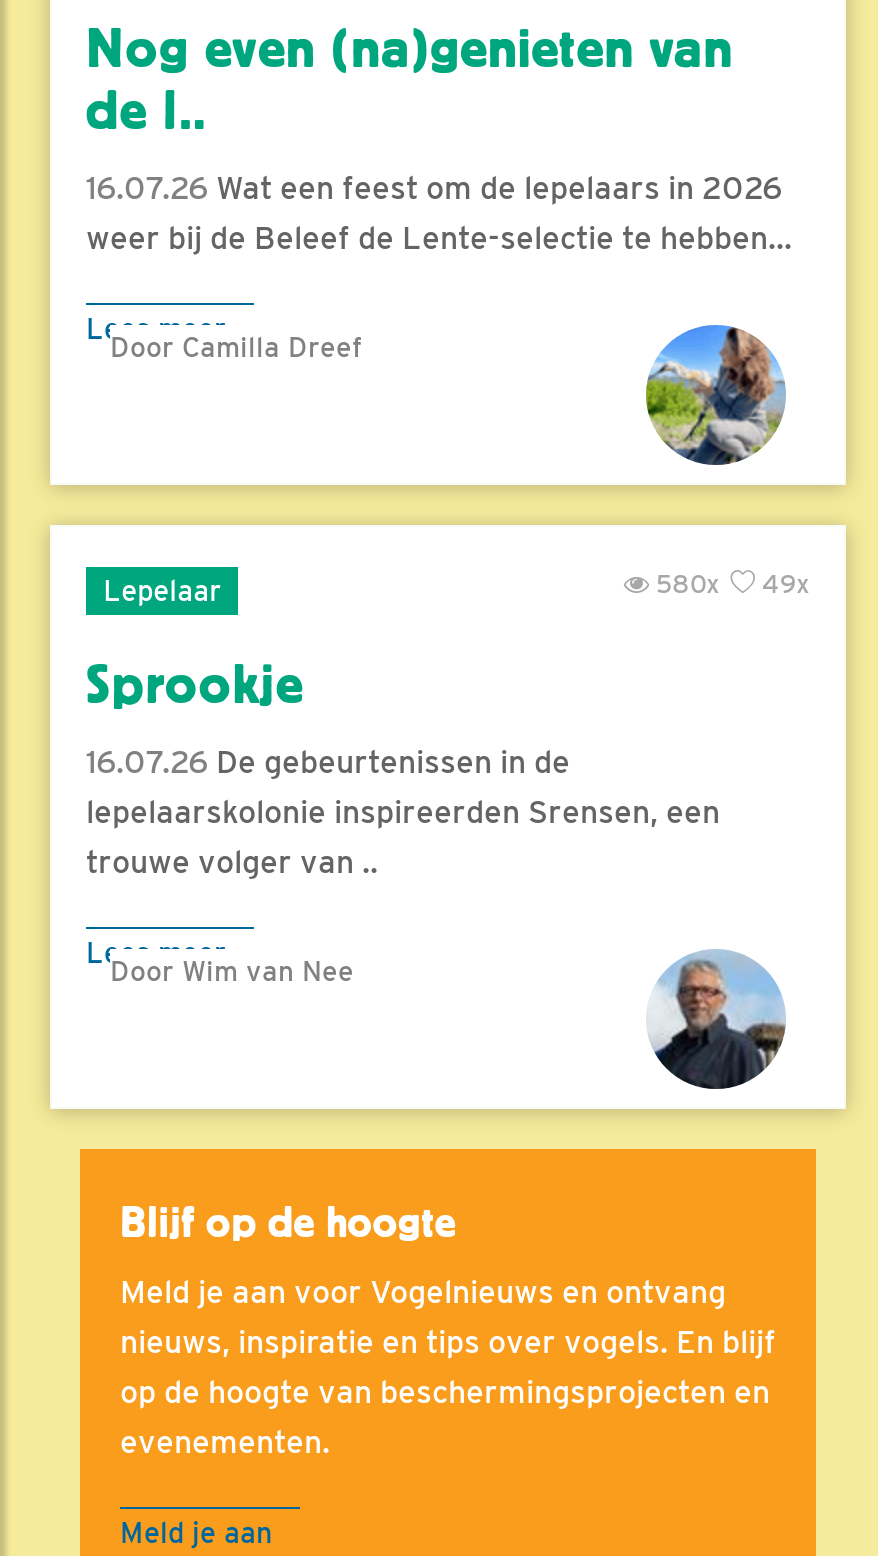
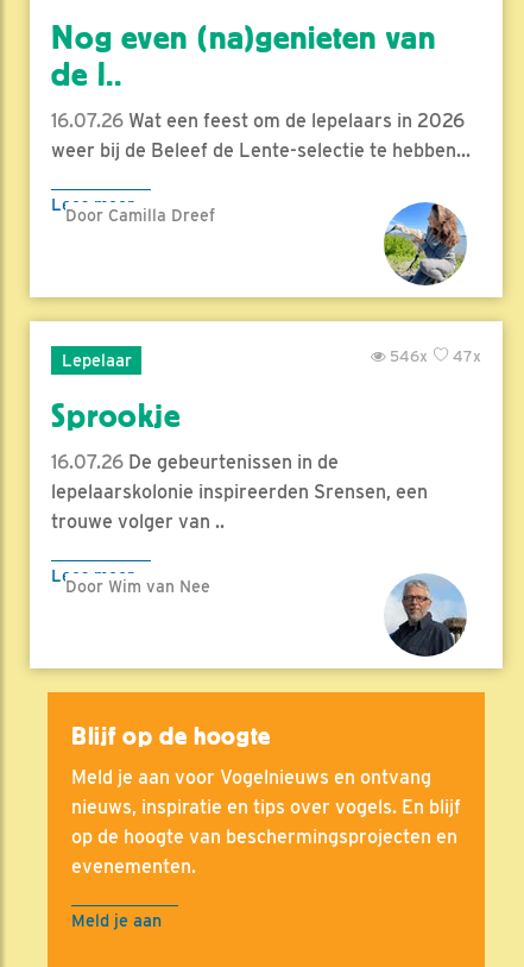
[650,568,810,598] 49x | 580x -> [386,347,481,365] 47x | 546x

